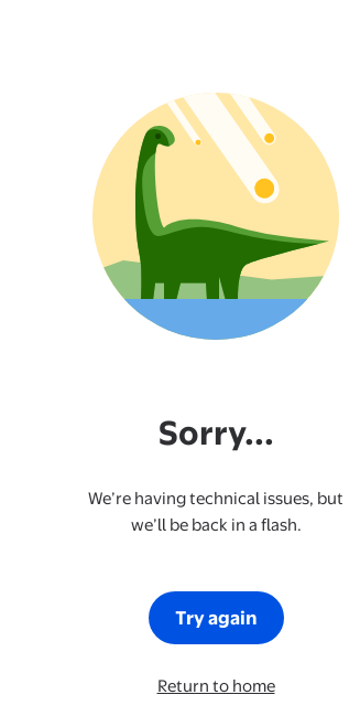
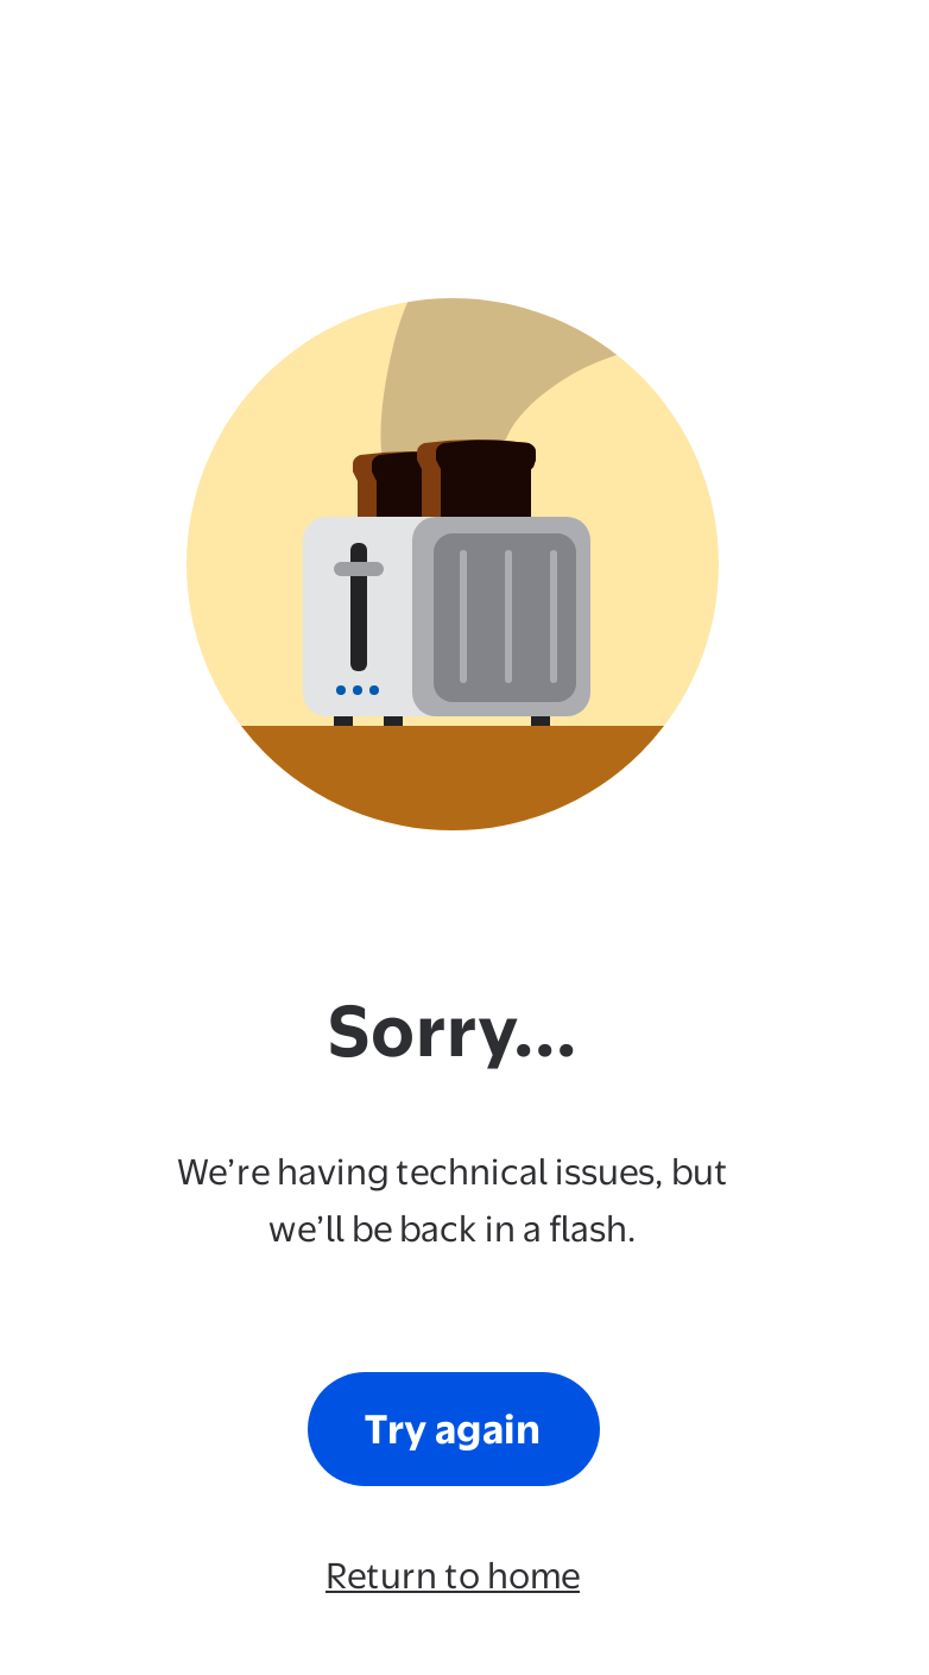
[103,94,328,341] [image] -> [213,298,688,833] [image]

